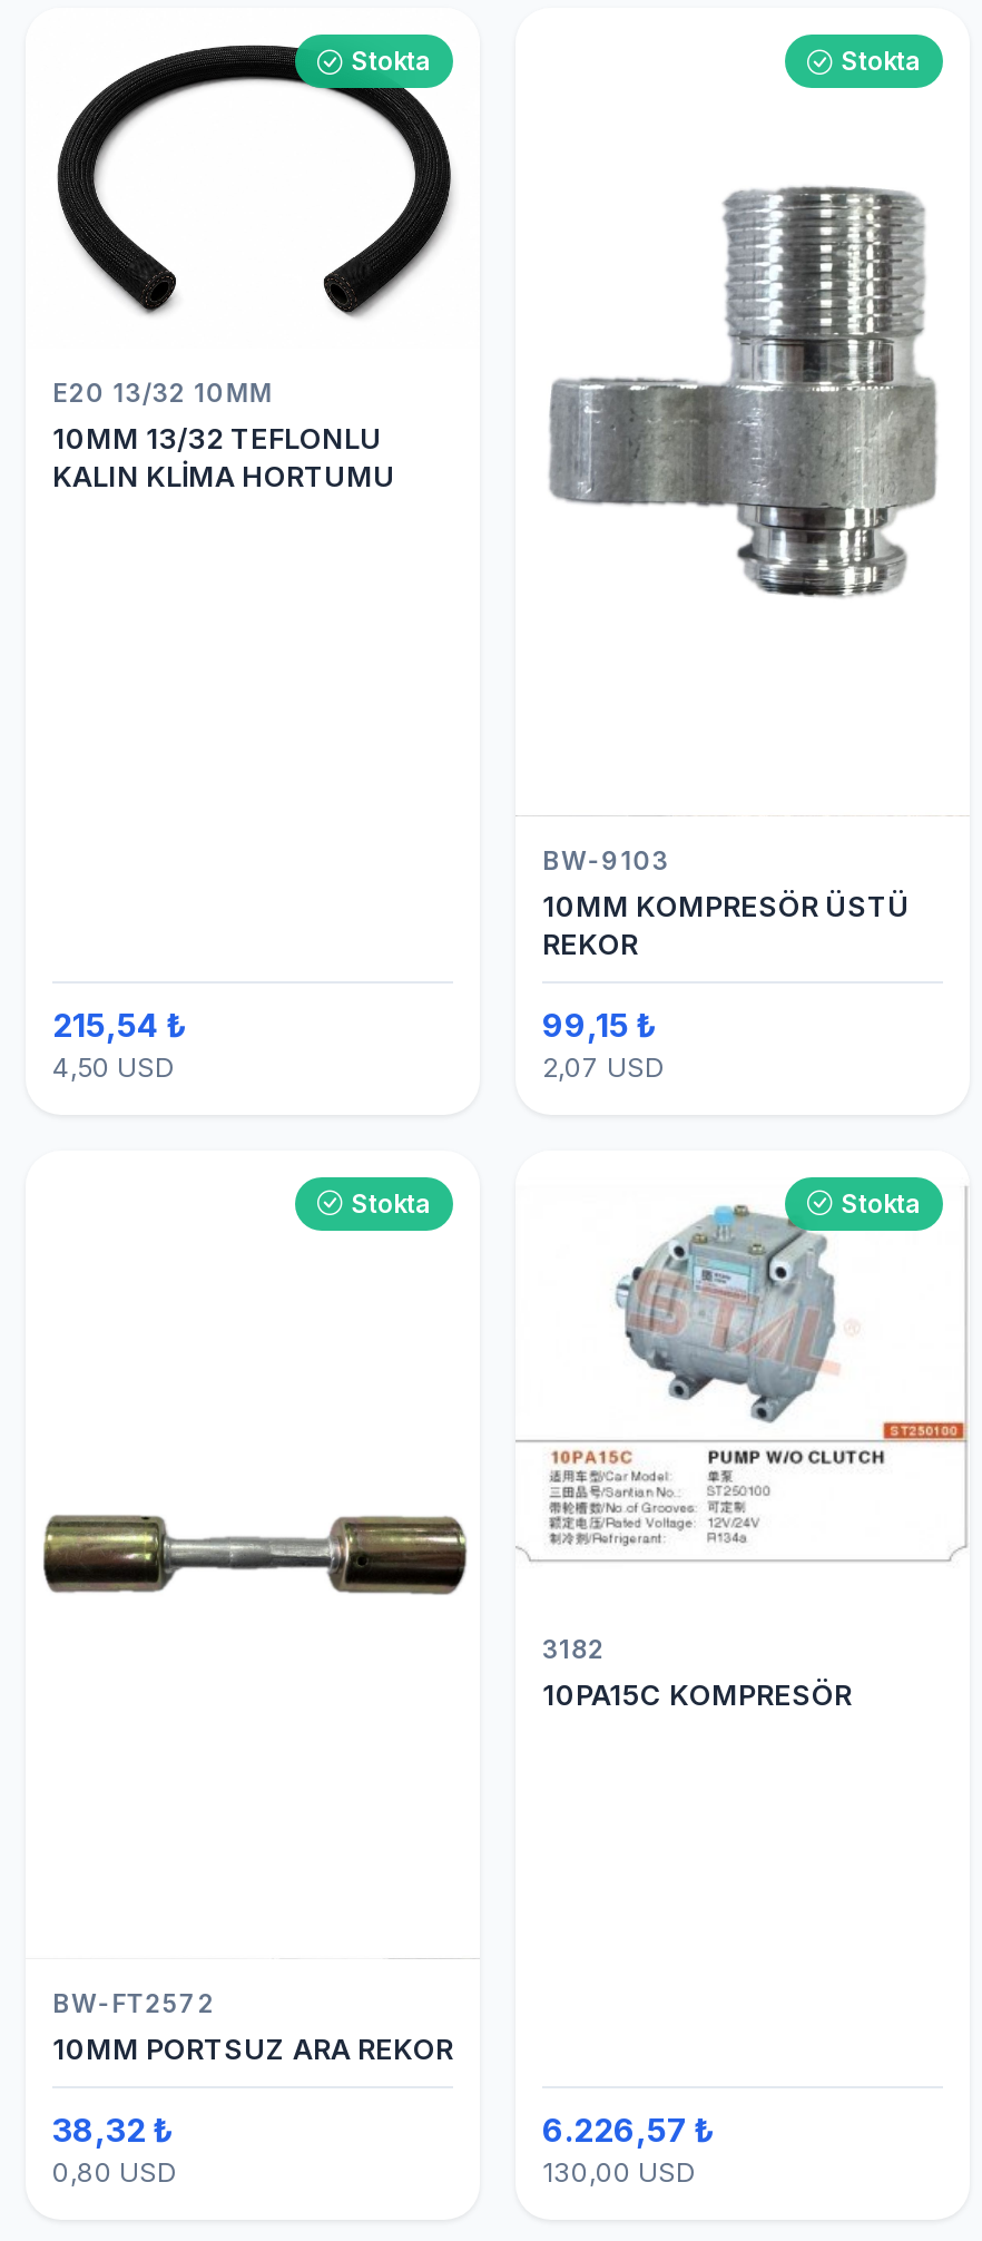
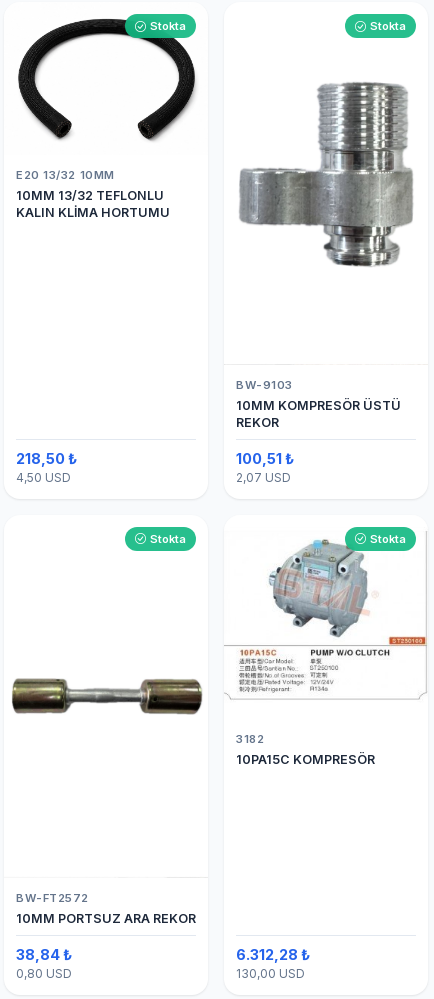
[52,1006,186,1043] 215,54 ₺ -> [16,450,77,467] 218,50 ₺
[542,1006,656,1043] 99,15 ₺ -> [236,450,294,467] 100,51 ₺
[52,2110,173,2147] 38,32 ₺ -> [16,945,72,962] 38,84 ₺
[542,2110,714,2147] 6.226,57 ₺ -> [236,945,310,962] 6.312,28 ₺

